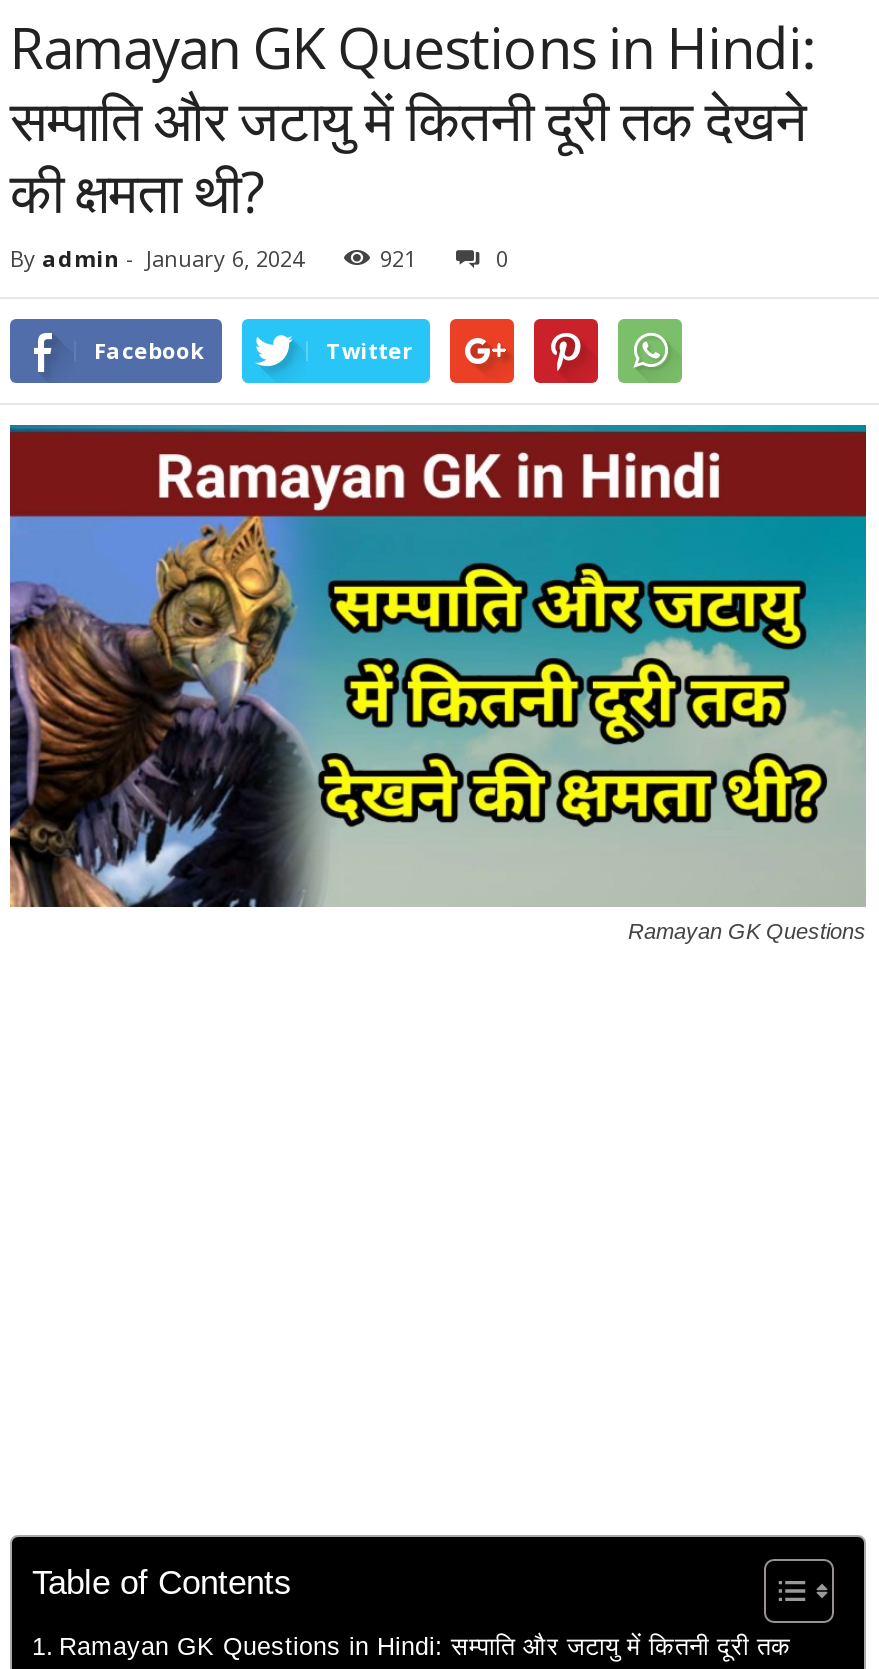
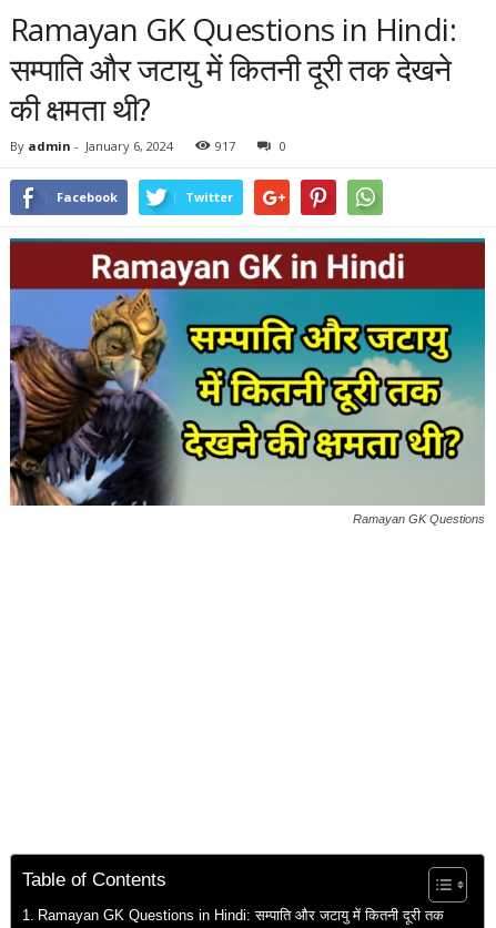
[380,243,416,273] 921 -> [215,137,235,154] 917

